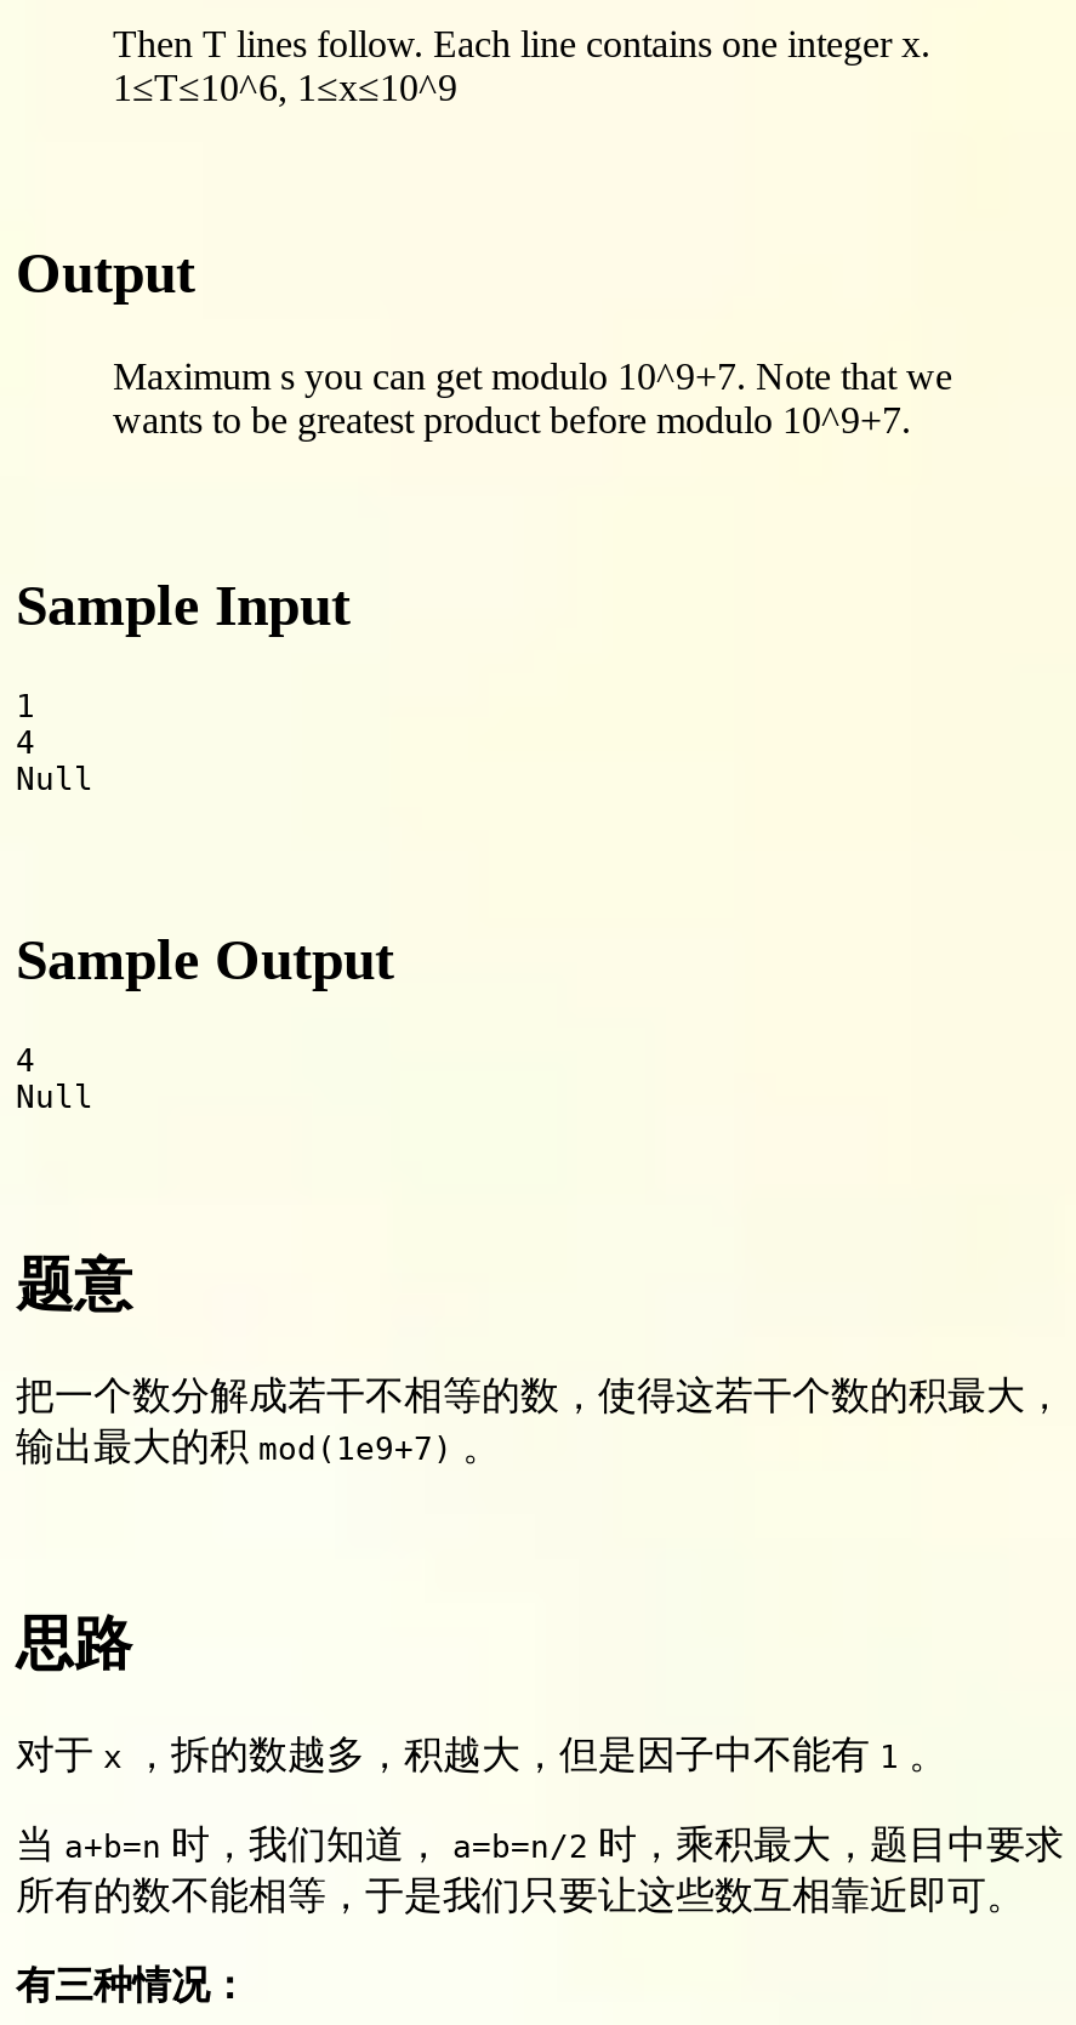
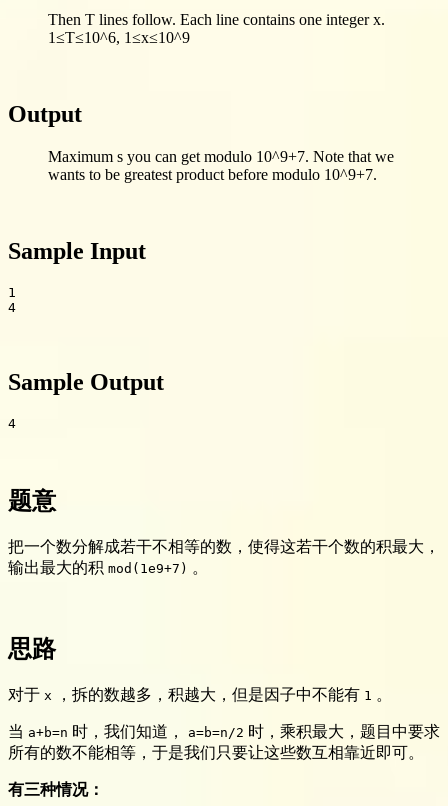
[16,761,93,797] Null -> none
[16,1078,93,1115] Null -> none

